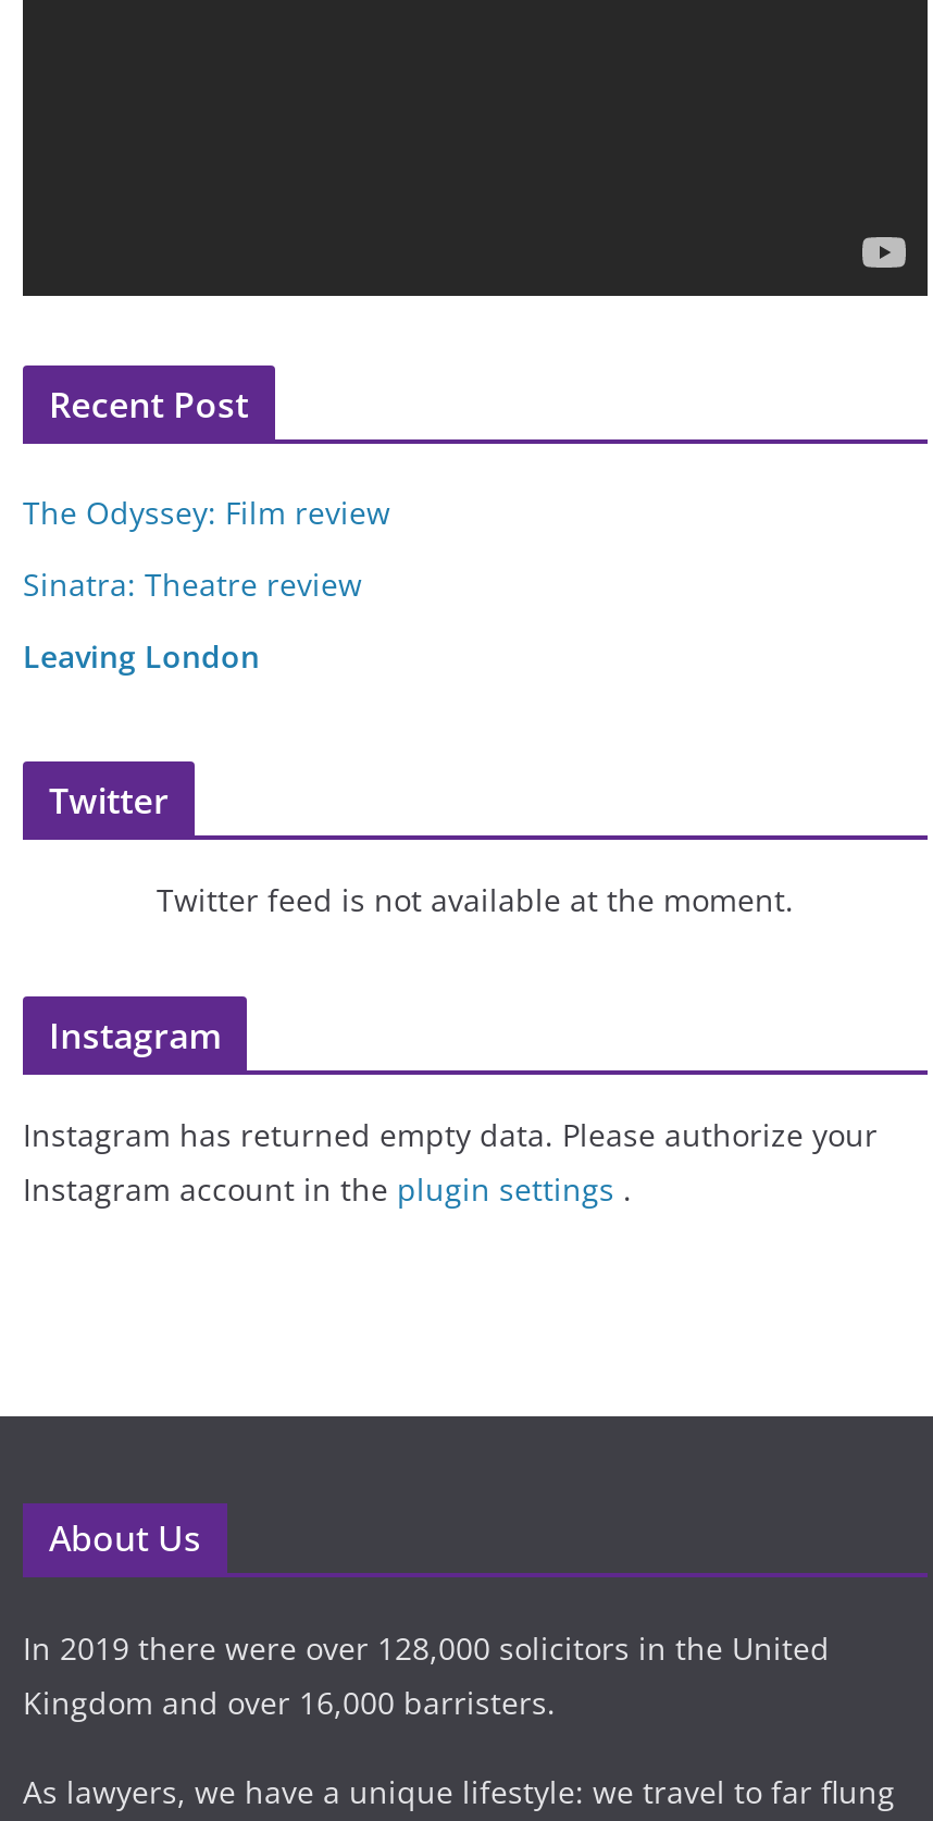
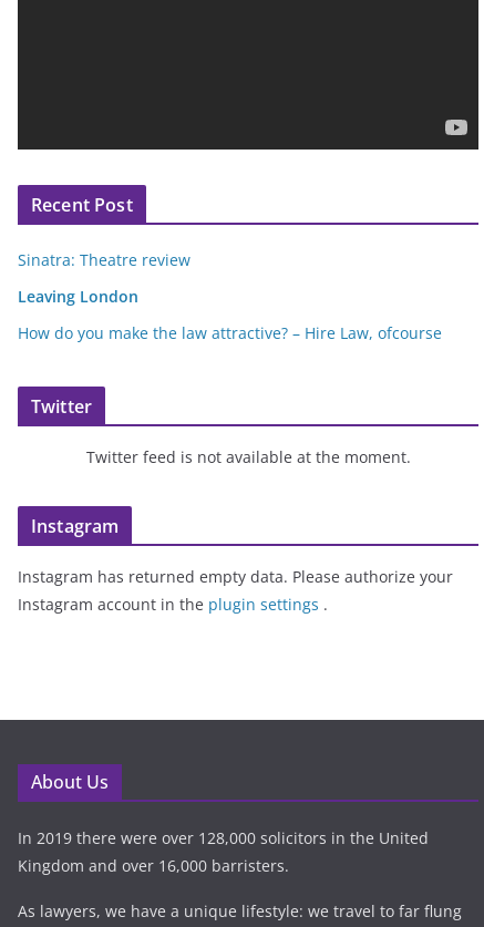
[23,491,390,532] The Odyssey: Film review -> none
moved [23,562,362,676] -> [18,250,190,307]: Sinatra: Theatre review | Leaving London
none -> [18,323,442,344] How do you make the law attractive? – Hire Law, ofcourse

